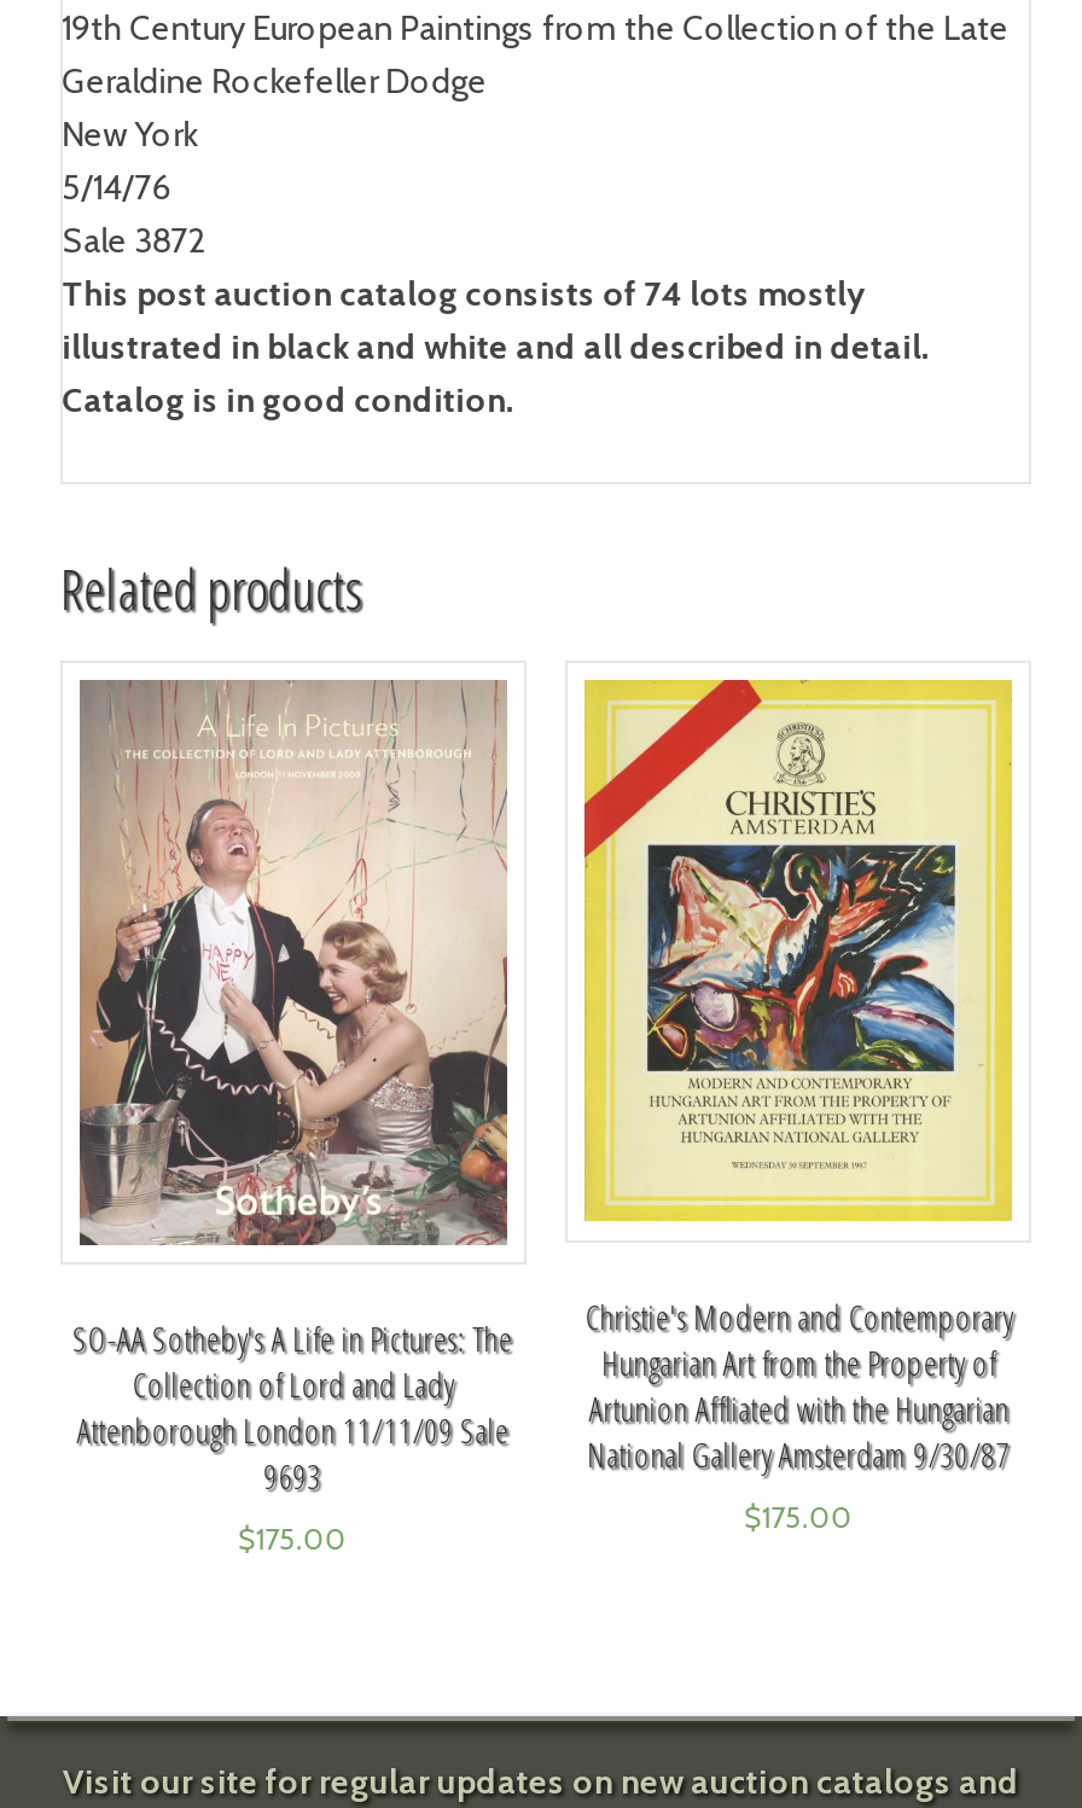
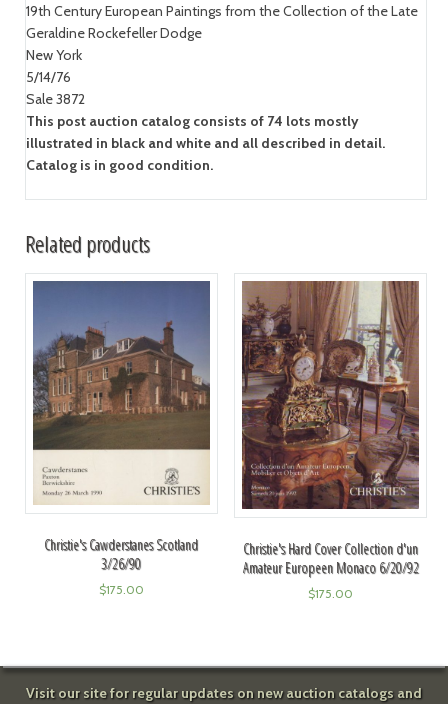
[77,679,510,1246] [image] -> [32,280,211,489] [image]
[582,676,1014,1229] [image] -> [241,280,420,480] [image]
[585,1292,1012,1476] Christie's Modern and Contemporary | Hungarian Art from the Property of | Artunion Affliated with the Hungarian | National Gallery Amsterdam 9/30/87 -> [243,539,419,577] Christie's Hard Cover Collection d'un | Amateur Europeen Monaco 6/20/92
[73,1316,513,1499] SO-AA Sotheby's A Life in Pictures: The | Collection of Lord and Lady | Attenborough London 11/11/09 Sale | 9693 -> [44,535,198,573] Christie's Cawderstanes Scotland | 3/26/90

